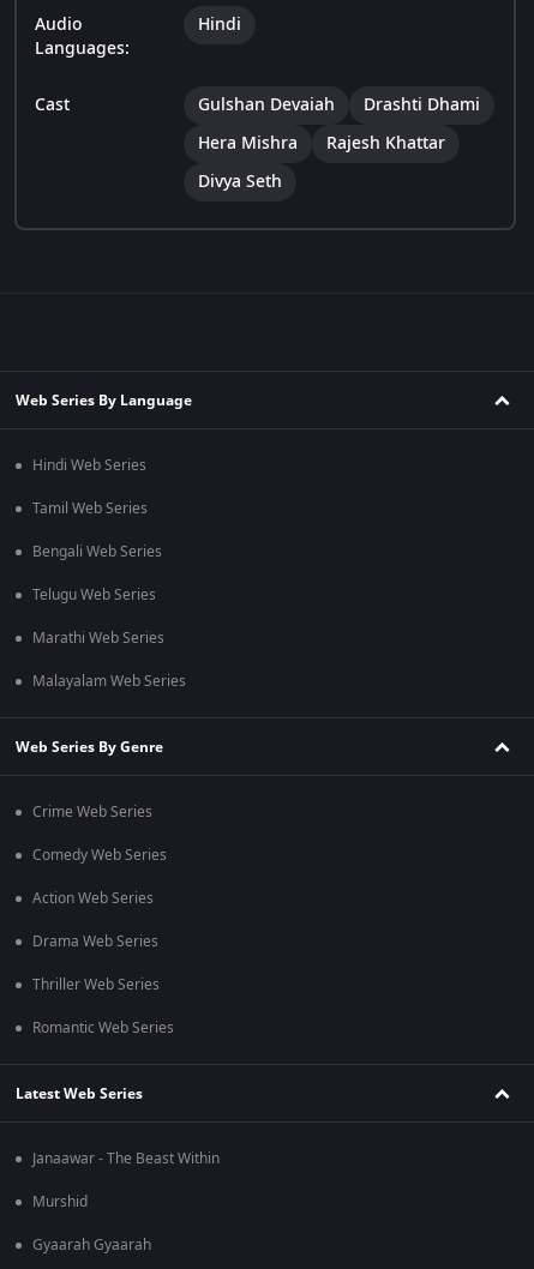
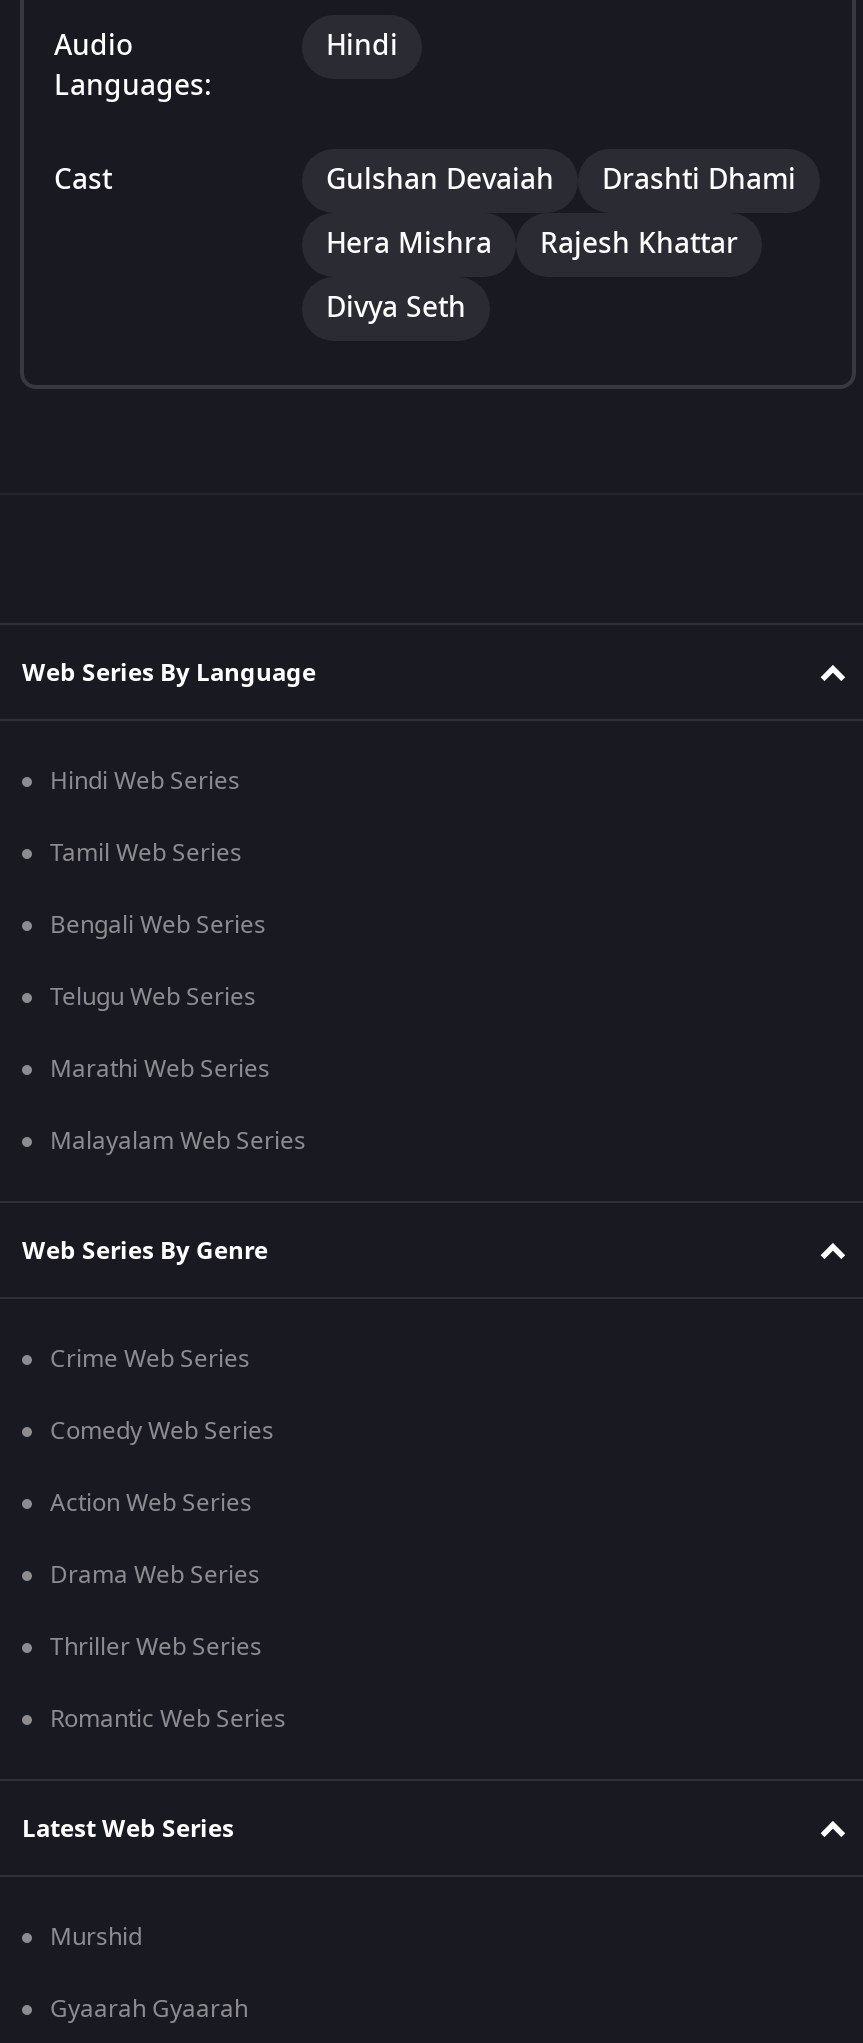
[32,1148,220,1170] Janaawar - The Beast Within -> none

